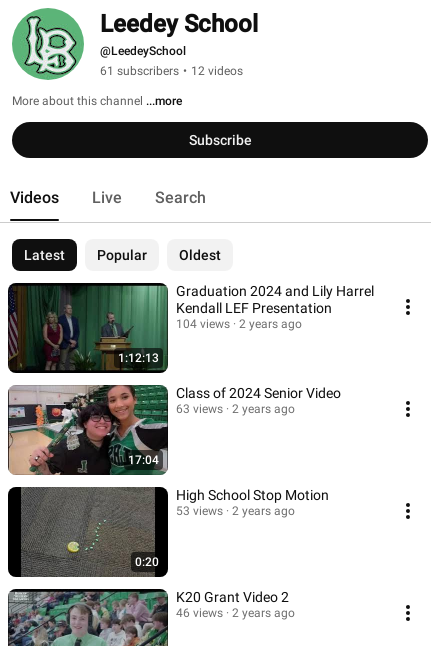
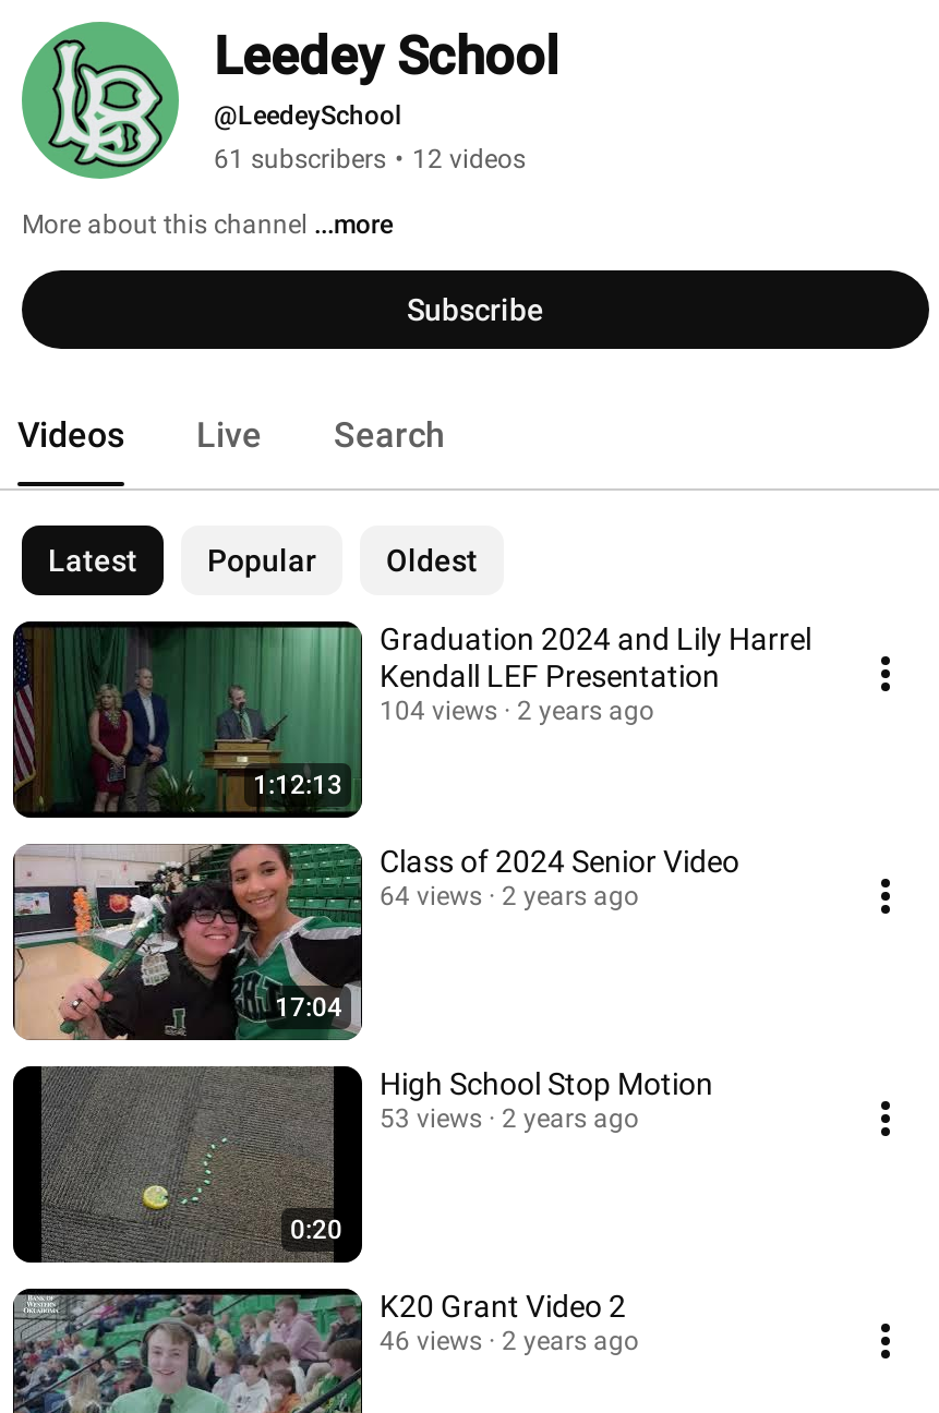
[176,402,295,416] 63 views 2 years ago -> [380,881,639,911] 64 views 2 years ago

